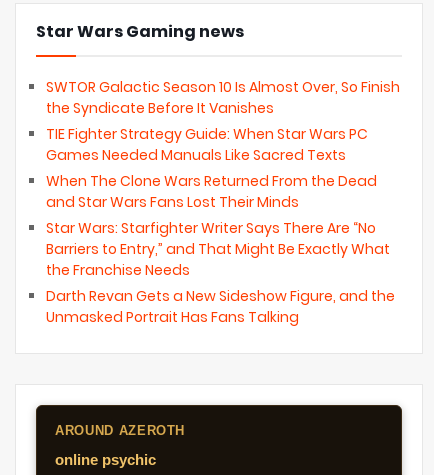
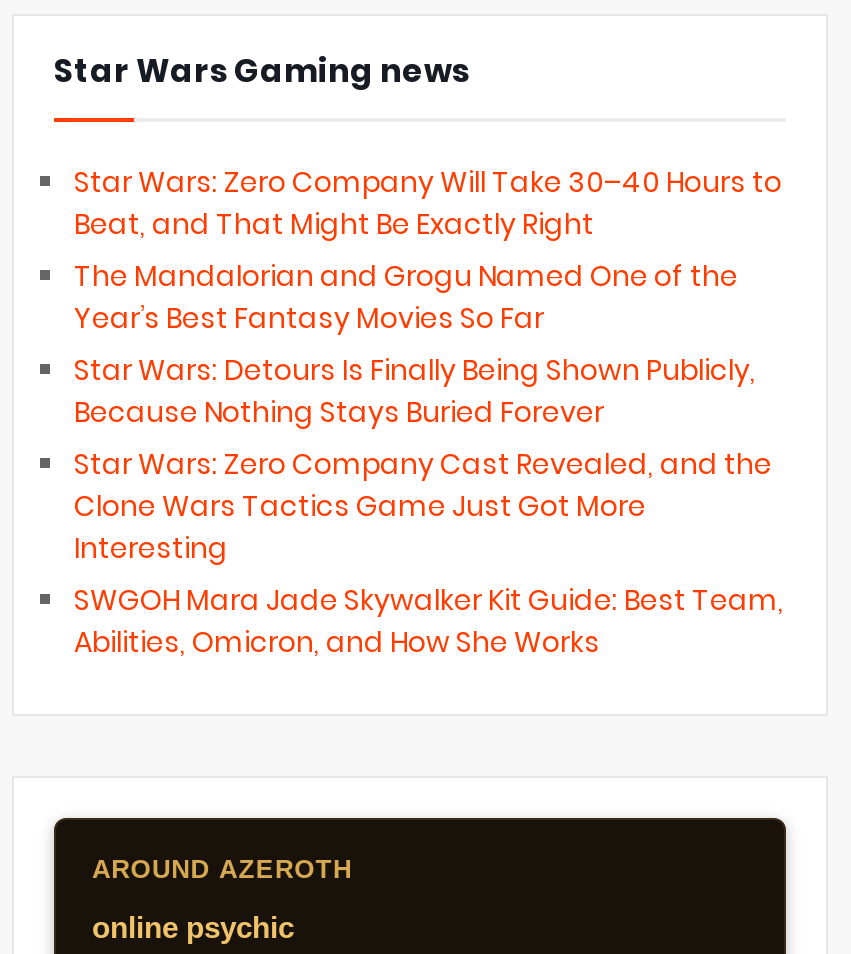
[46,77,400,327] SWTOR Galactic Season 10 Is Almost Over, So Finish | the Syndicate Before It Vanishes | TIE Fighter Strategy Guide: When Star Wars PC | Games Needed Manuals Like Sacred Texts | When The Clone Wars Returned From the Dead | and Star Wars Fans Lost Their Minds | Star Wars: Starfighter Writer Says There Are “No | Barriers to Entry,” and That Might Be Exactly What | the Franchise Needs | Darth Revan Gets a New Sideshow Figure, and the | Unmasked Portrait Has Fans Talking -> [74,163,784,663] Star Wars: Zero Company Will Take 30–40 Hours to | Beat, and That Might Be Exactly Right | The Mandalorian and Grogu Named One of the | Year’s Best Fantasy Movies So Far | Star Wars: Detours Is Finally Being Shown Publicly, | Because Nothing Stays Buried Forever | Star Wars: Zero Company Cast Revealed, and the | Clone Wars Tactics Game Just Got More | Interesting | SWGOH Mara Jade Skywalker Kit Guide: Best Team, | Abilities, Omicron, and How She Works

